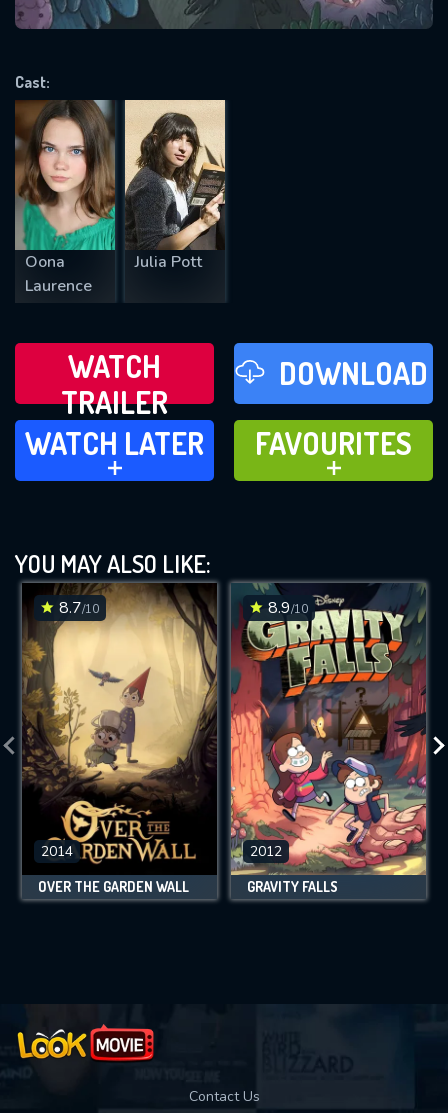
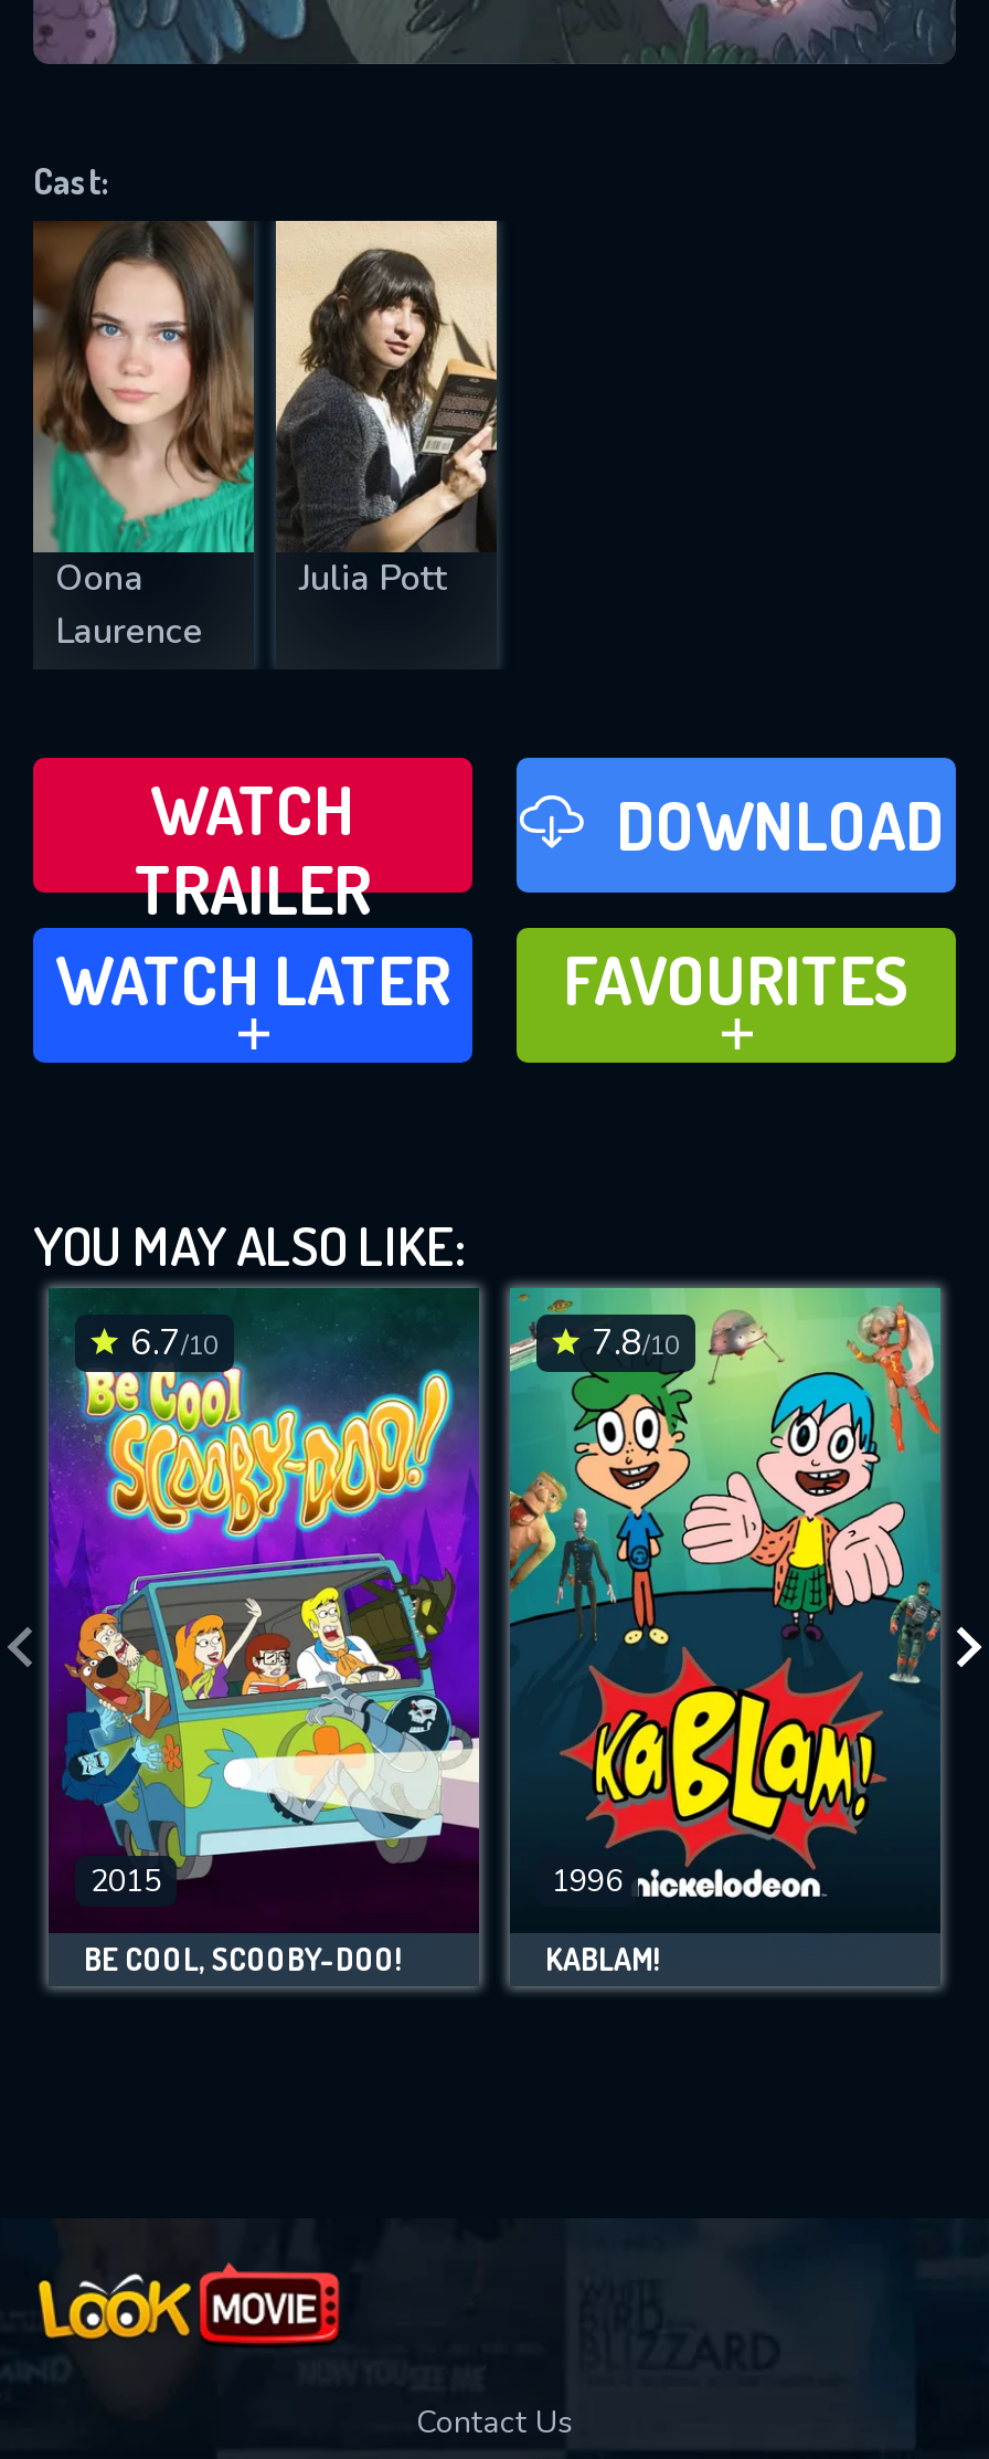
[22,583,217,871] [image] | 8.7/10 -> [46,1288,481,1927] [image] | 6.7/10
[230,583,427,876] [image] | 8.9/10 -> [508,1286,943,1933] [image] | 7.8/10
[41,842,73,861] 2014 -> [91,1860,161,1902] 2015
[250,842,282,861] 2012 -> [552,1860,623,1902] 1996
[38,878,189,895] OVER THE GARDEN WALL -> [84,1940,404,1978] BE COOL, SCOOBY-DOO!
[247,878,338,895] GRAVITY FALLS -> [545,1940,662,1978] KABLAM!

